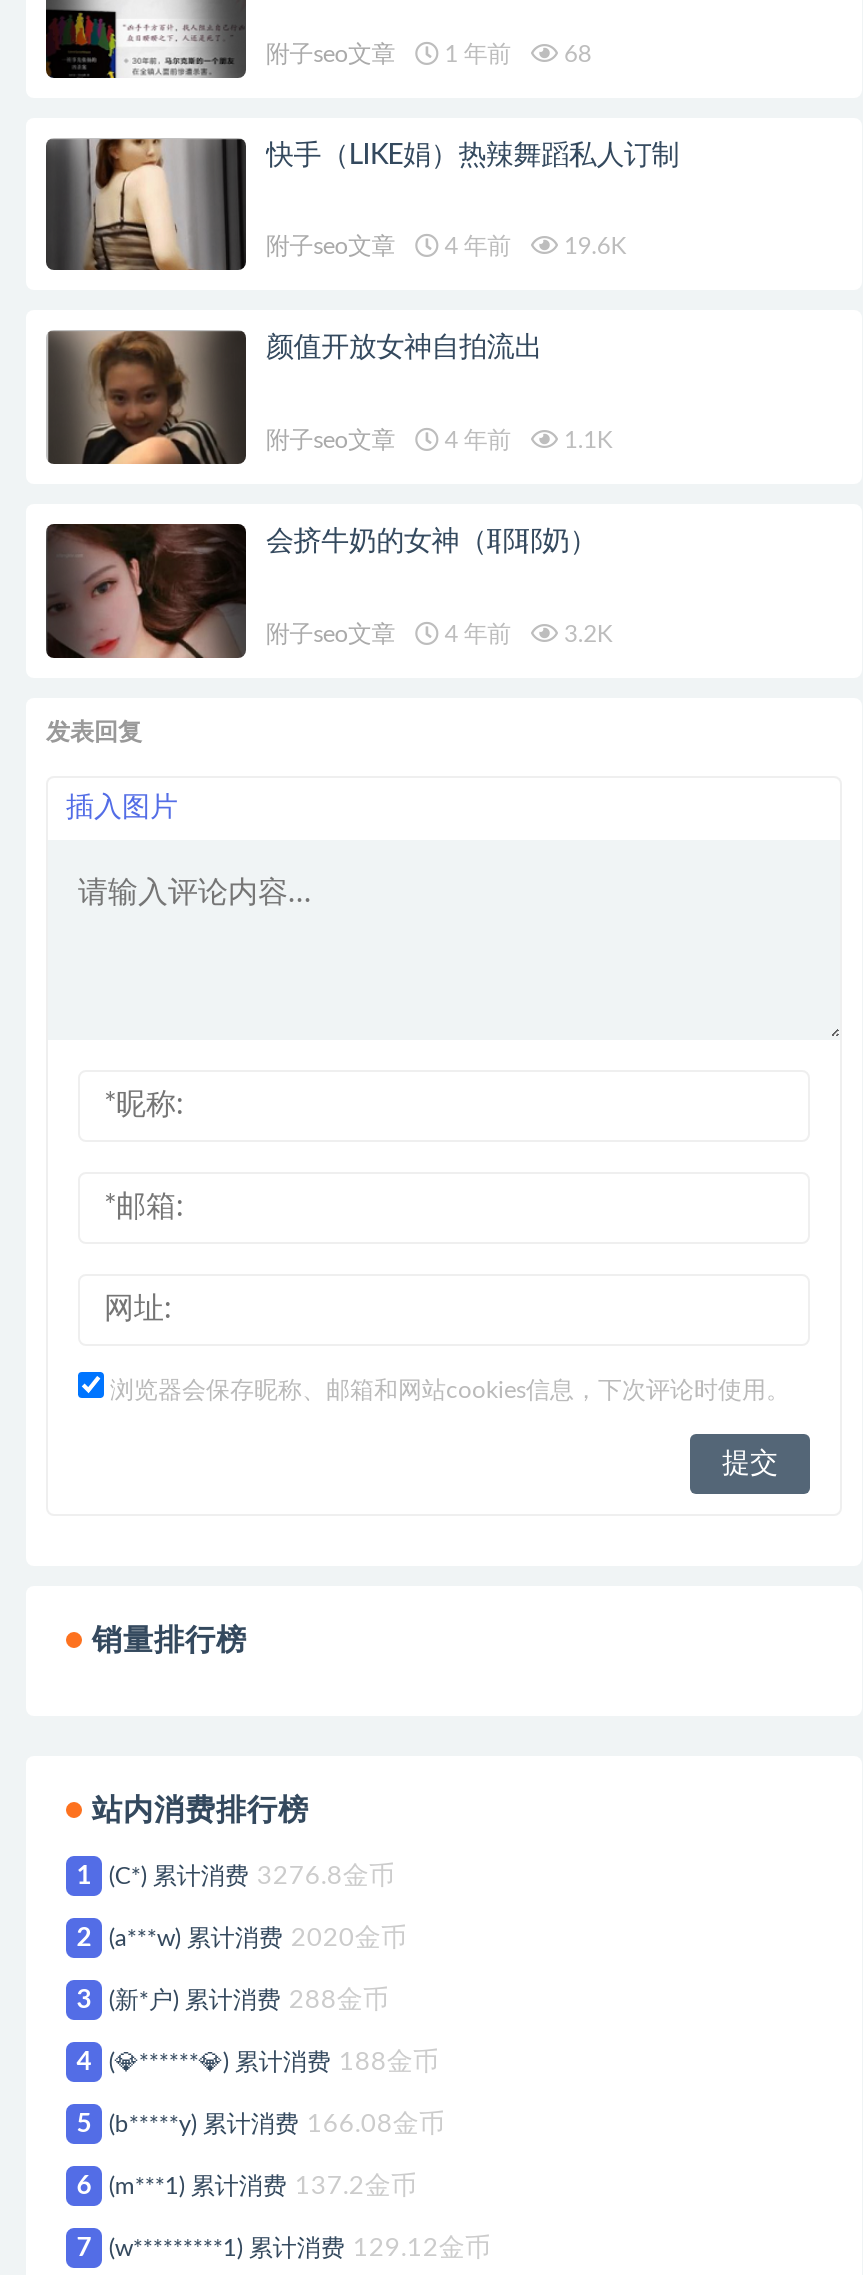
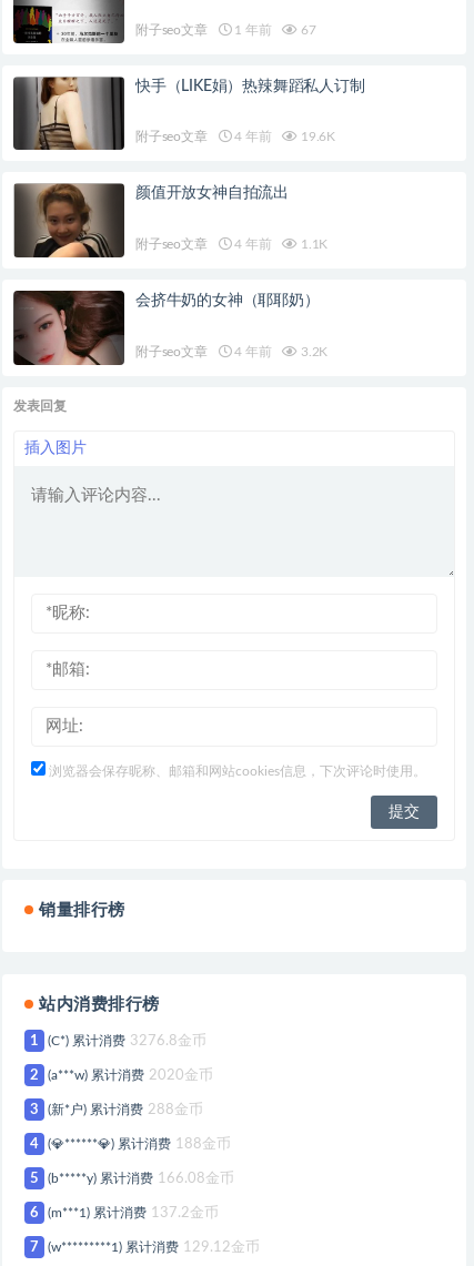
[266,41,591,65] 附子seo文章 1 年前 68 -> [135,23,316,36] 附子seo文章 1 年前 67

